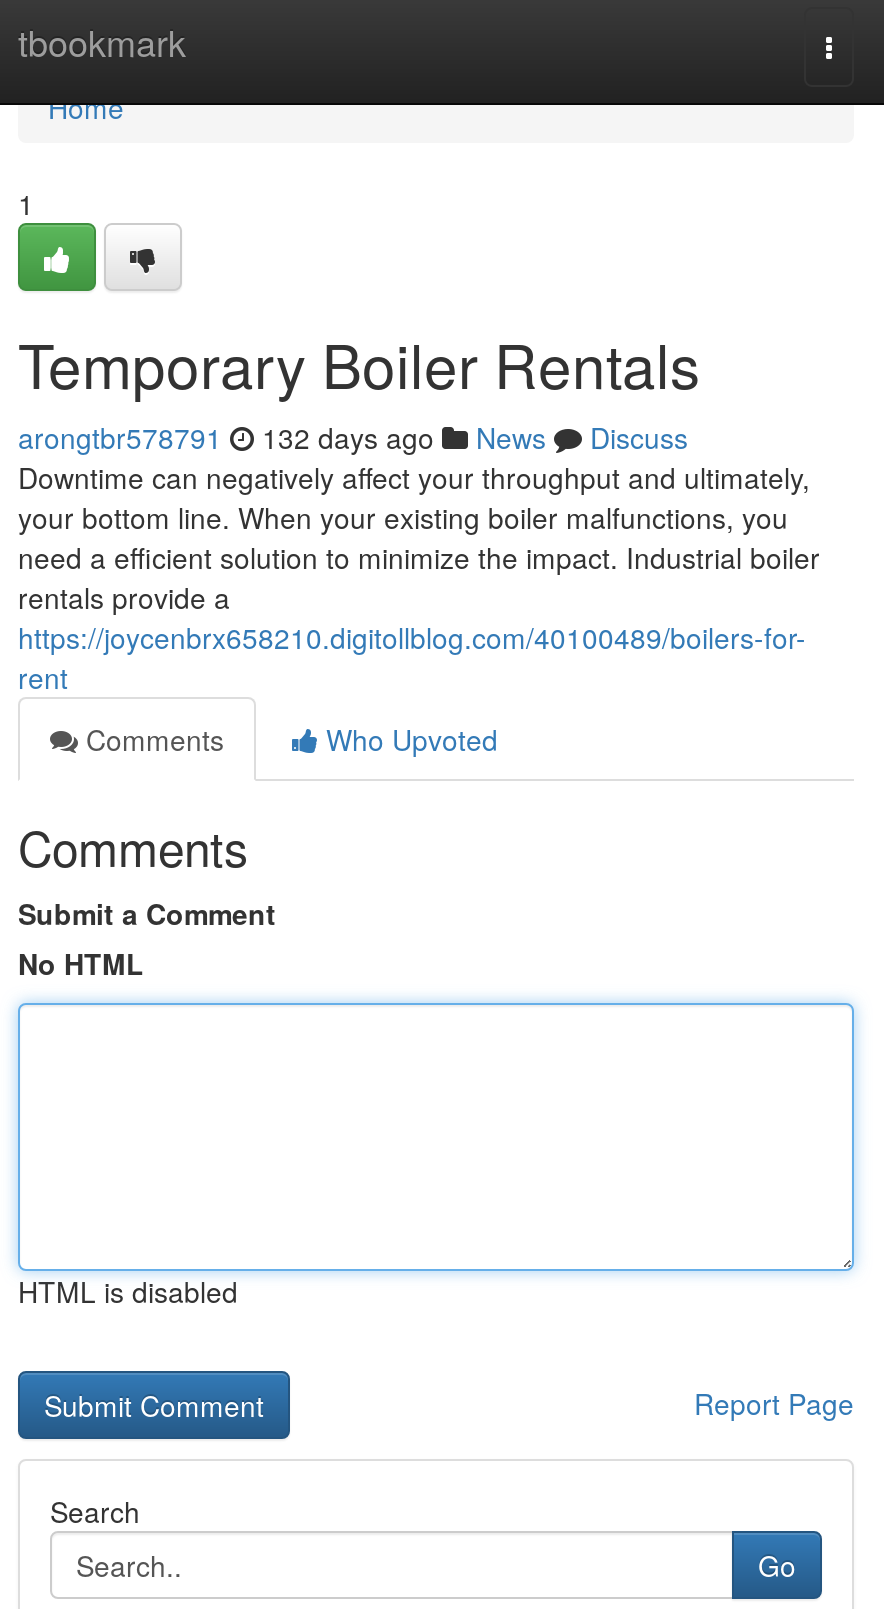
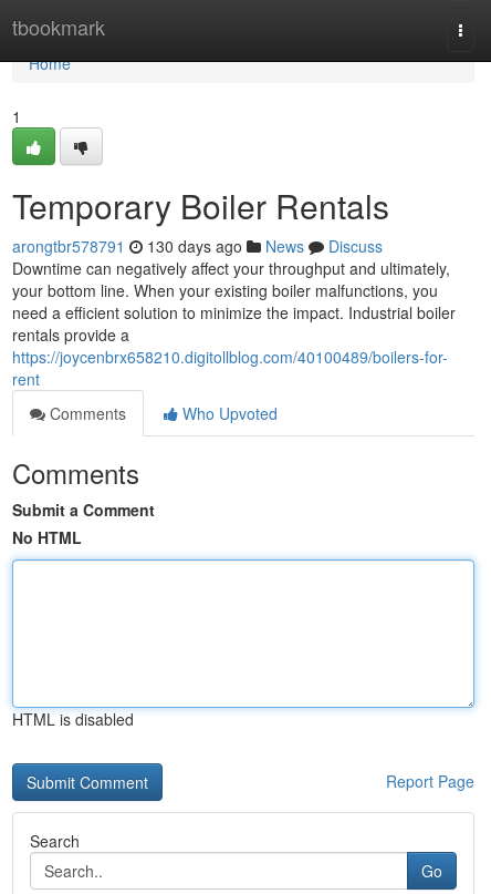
[18,417,688,457] arongtbr578791 132 days ago News Discuss -> [12,235,383,257] arongtbr578791 130 days ago News Discuss

